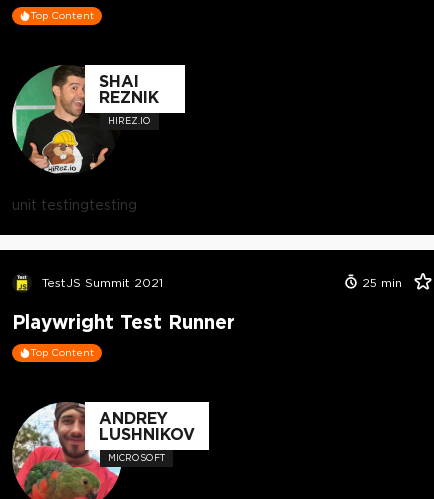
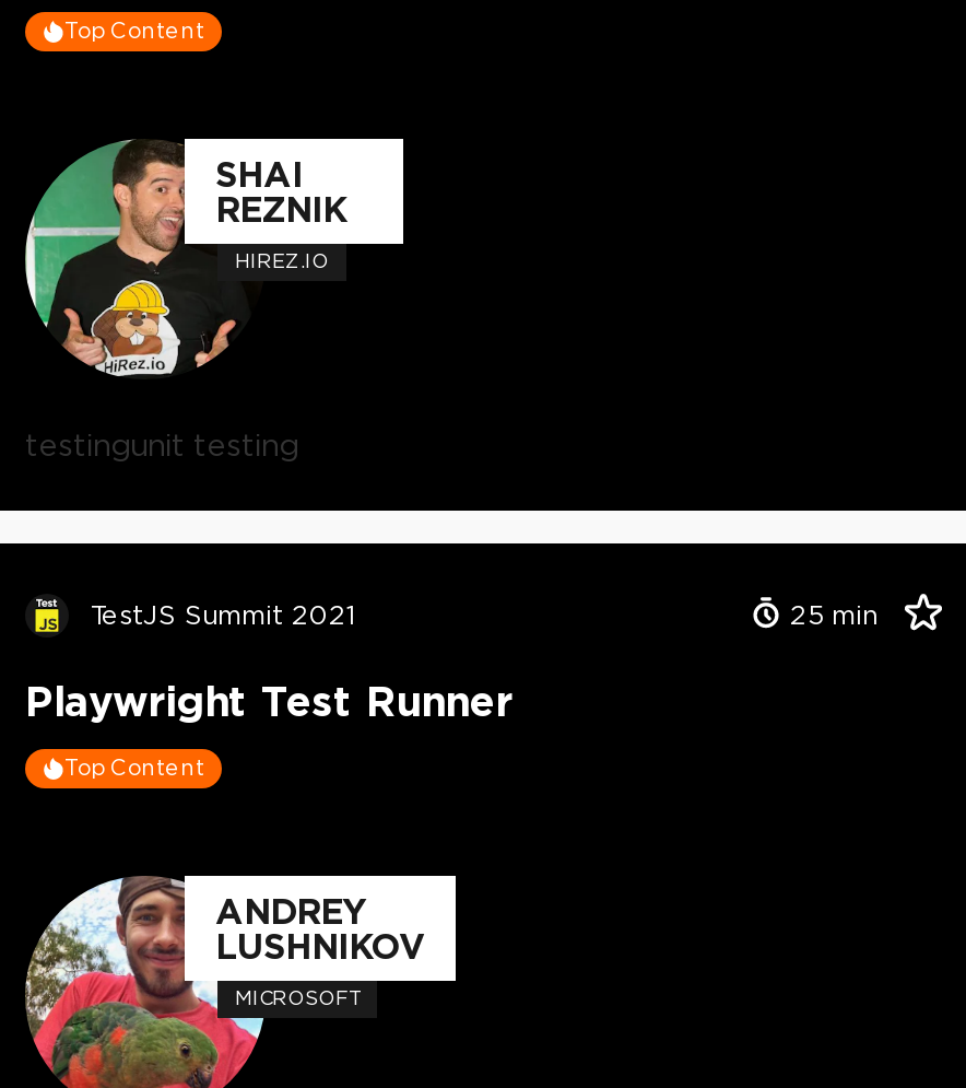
[12,197,137,213] unit testingtesting -> [25,428,298,463] testingunit testing

